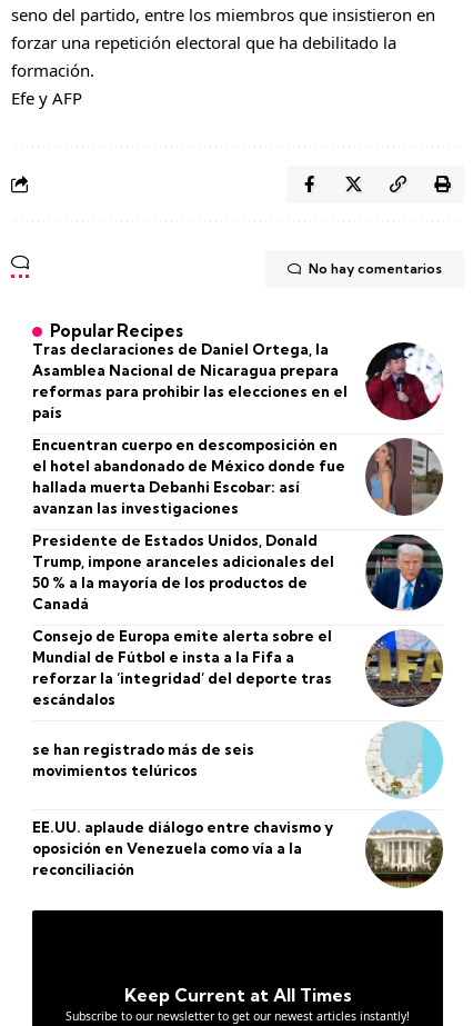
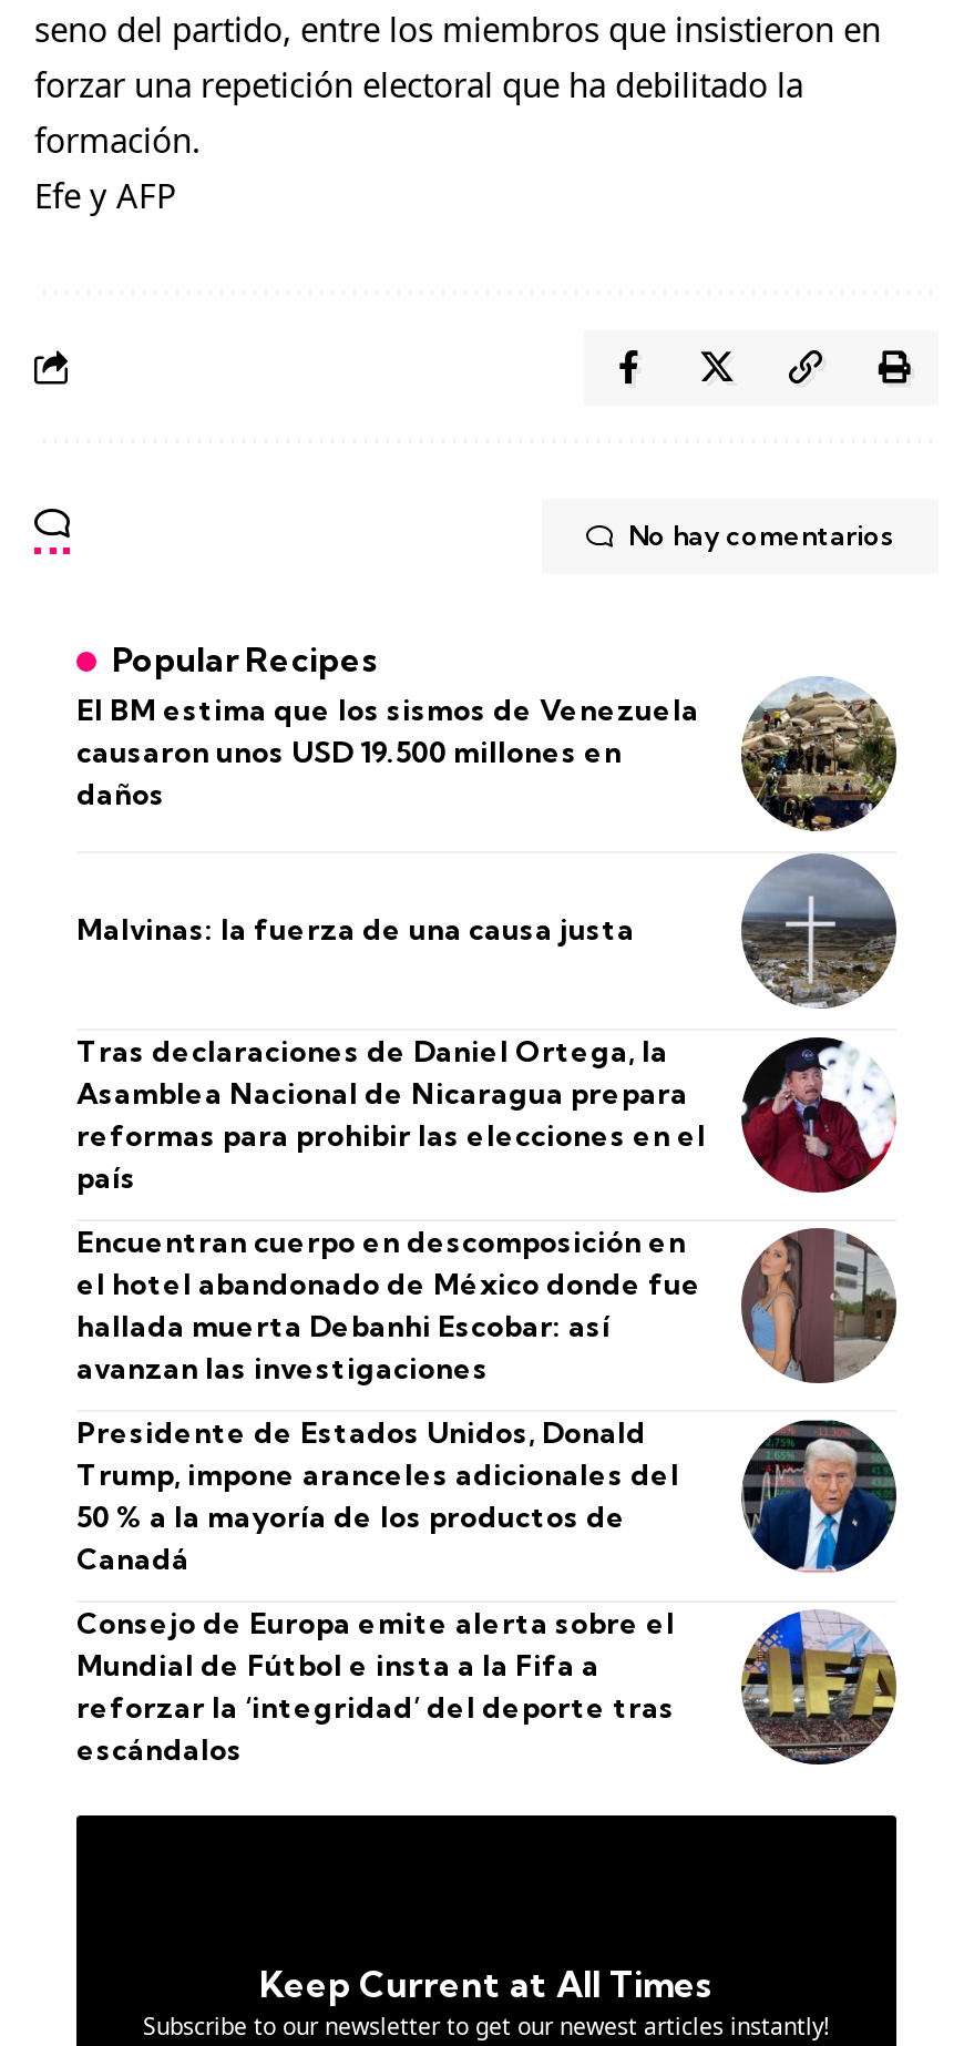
none -> [76,676,899,833] [image] | El BM estima que los sismos de Venezuela | causaron unos USD 19.500 millones en | daños
none -> [76,912,635,948] Malvinas: la fuerza de una causa justa
moved [32,340,444,708] -> [76,1033,899,1767]: [image] | Tras declaraciones de Daniel Ortega, la | Asamblea Nacional de Nicaragua prepara | ... | reforzar la ‘integridad’ del deporte tras | escándalos
none -> [739,851,899,1011] [image]
[32,721,443,879] [image] | se han registrado más de seis | movimientos telúricos | EE.UU. aplaude diálogo entre chavismo y | oposición en Venezuela como vía a la | reconciliación -> none
[365,808,443,889] [image] -> none

